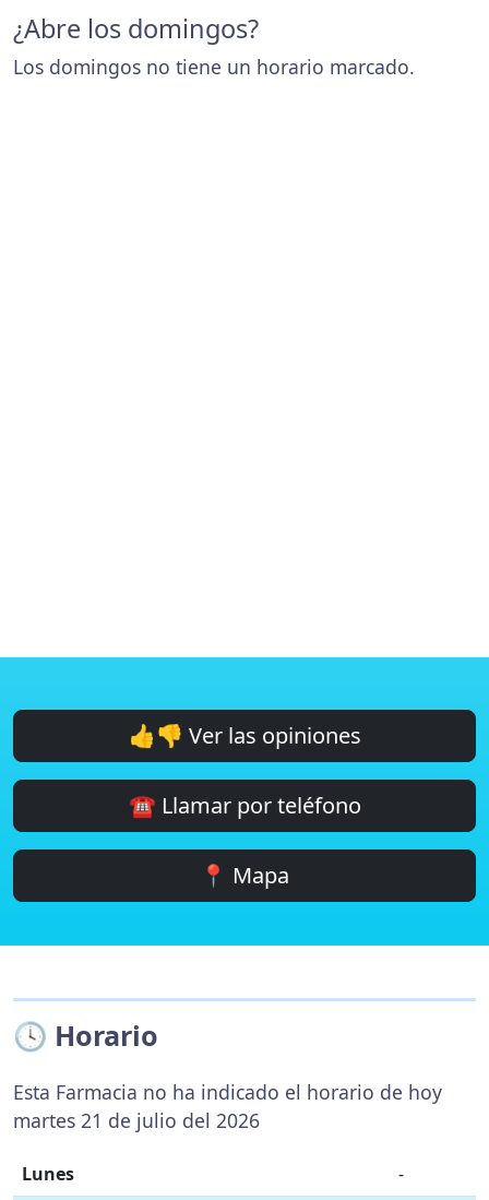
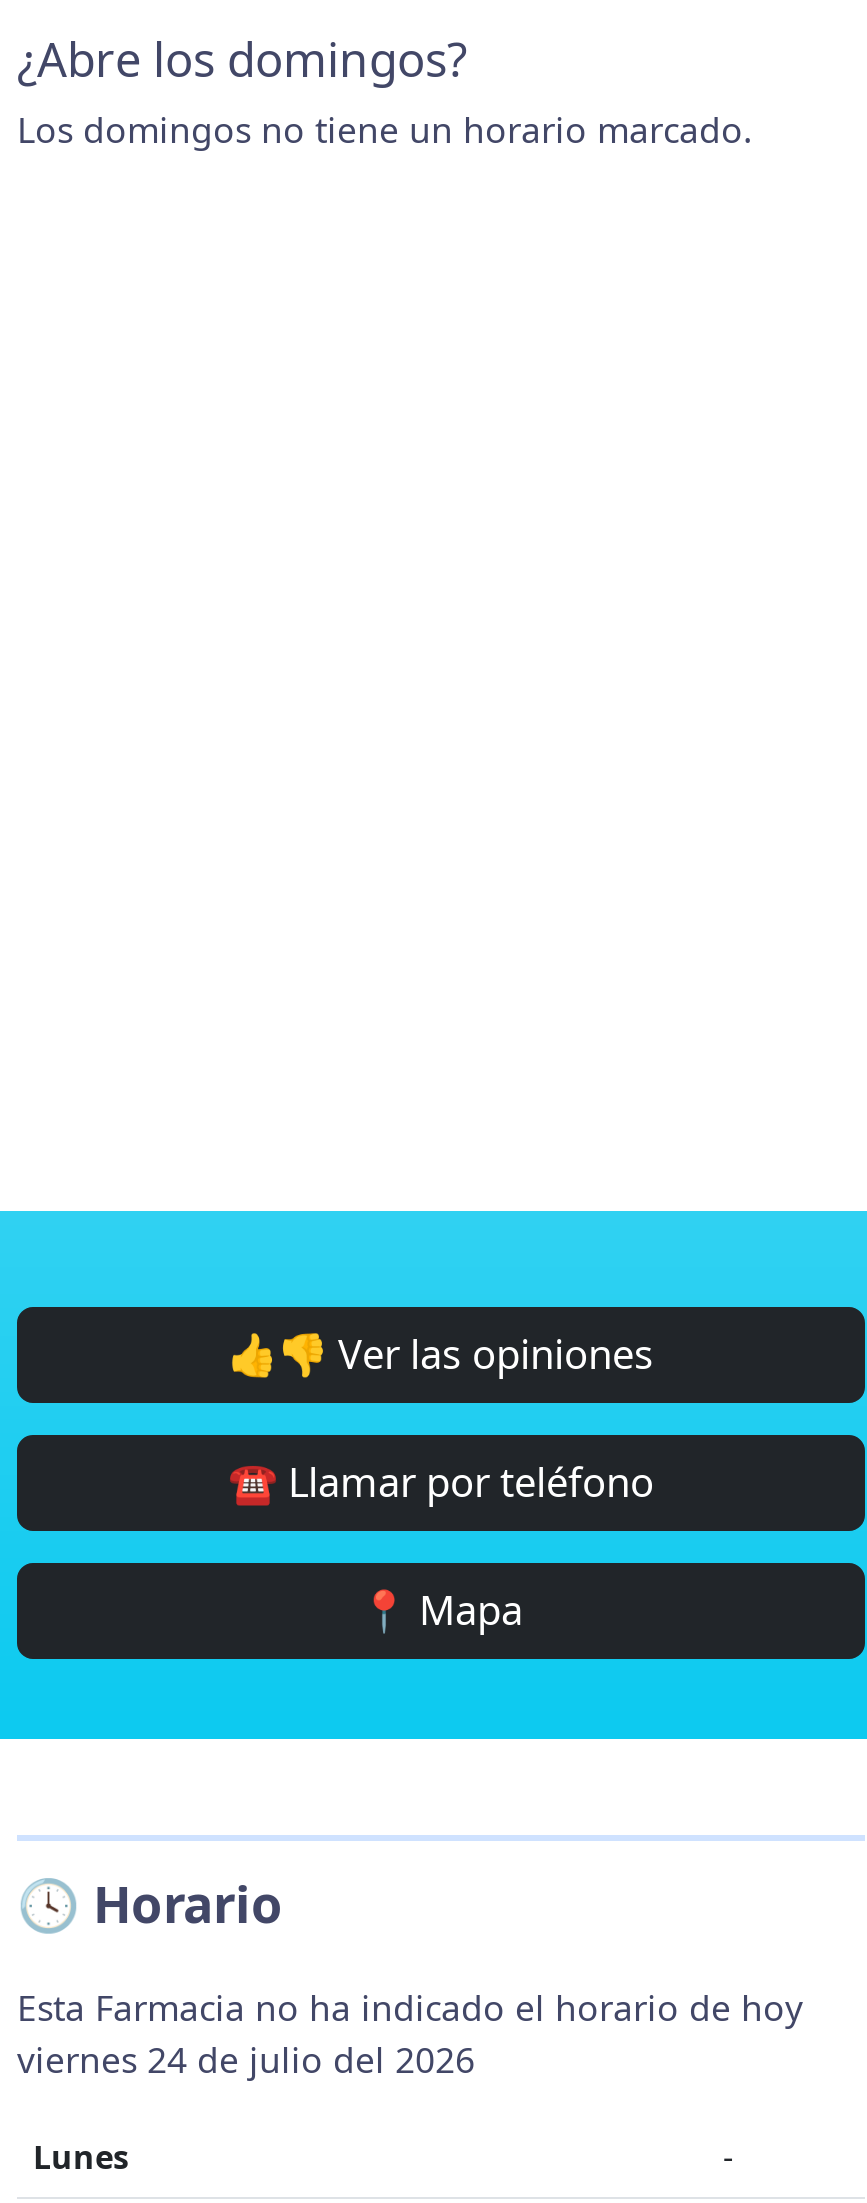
[13,1107,260,1133] martes 21 de julio del 2026 -> [17,2035,475,2083] viernes 24 de julio del 2026

